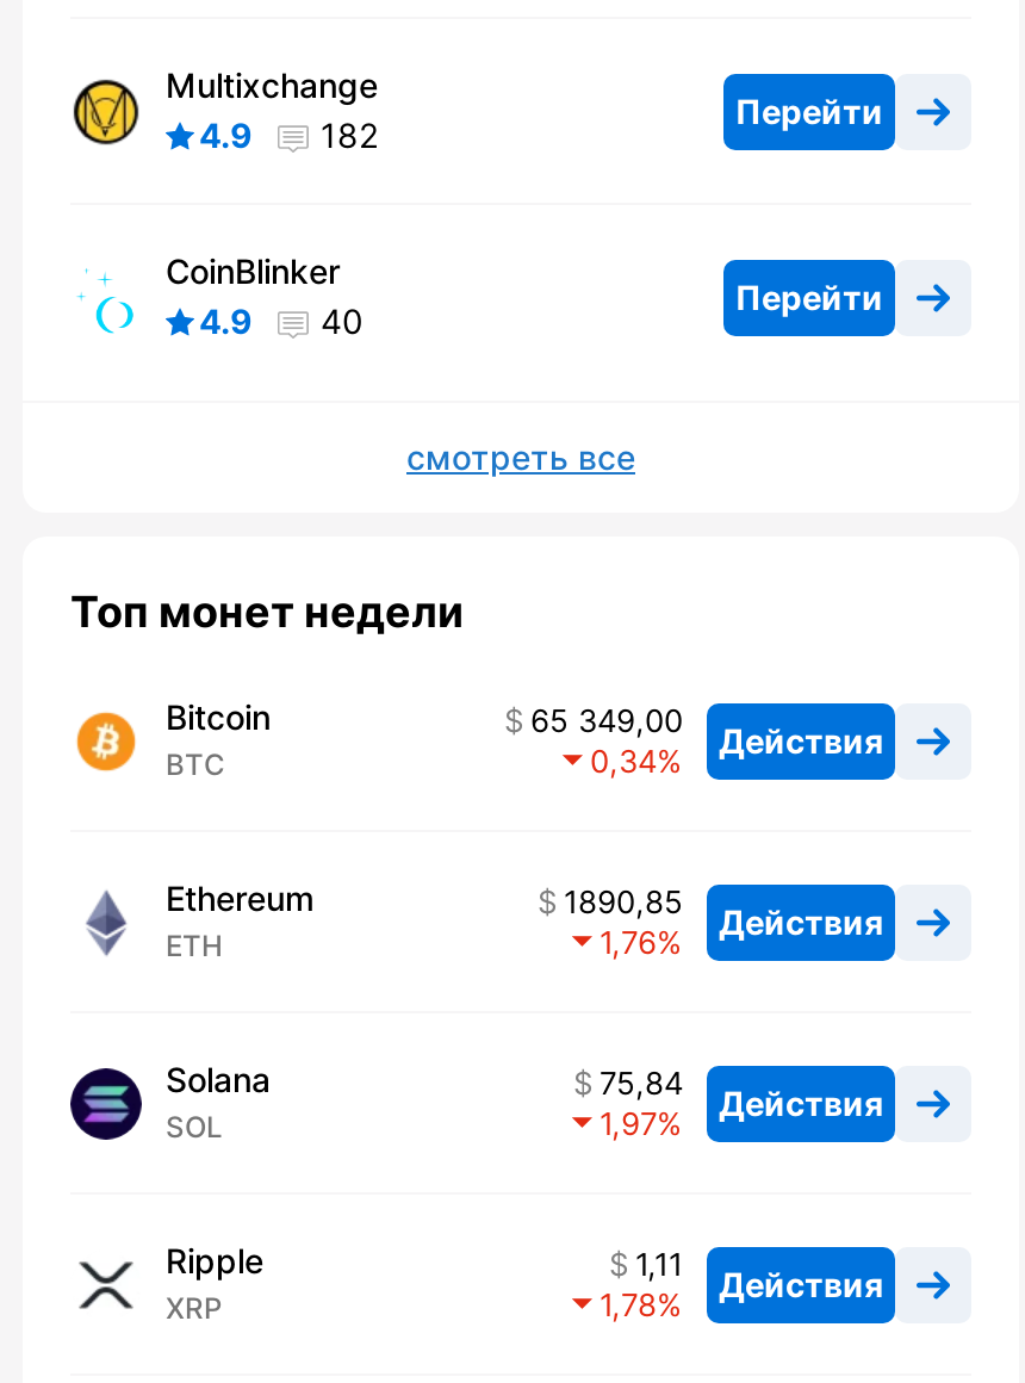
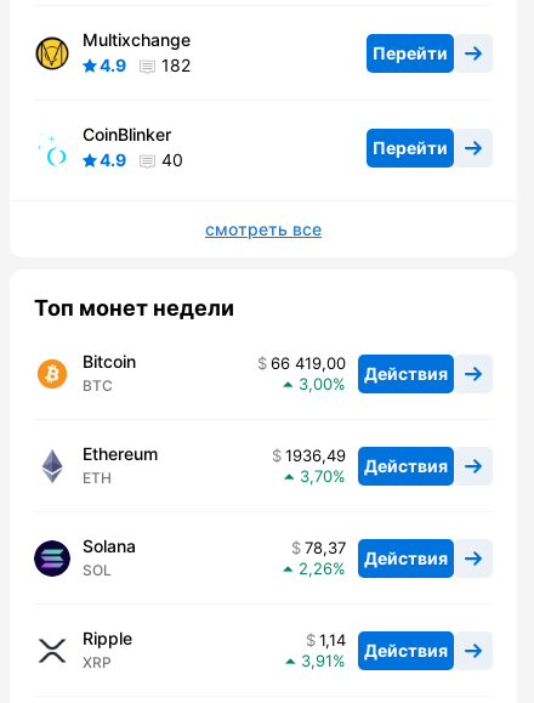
[530,702,883,760] 65 349,00 Действия -> [271,354,448,384] 66 419,00 Действия
[590,743,657,781] 0,34 -> [299,374,333,394] 3,00
[564,883,883,942] 1890,85 Действия -> [285,446,448,476] 1936,49 Действия
[600,924,657,962] 1,76 -> [300,467,333,486] 3,70
[600,1064,883,1123] 75,84 Действия -> [305,538,448,568] 78,37 Действия
[600,1105,657,1143] 1,97 -> [299,559,333,578] 2,26
[635,1246,883,1304] 1,11 Действия -> [319,631,448,660] 1,14 Действия
[600,1286,657,1324] 1,78 -> [301,651,333,671] 3,91

